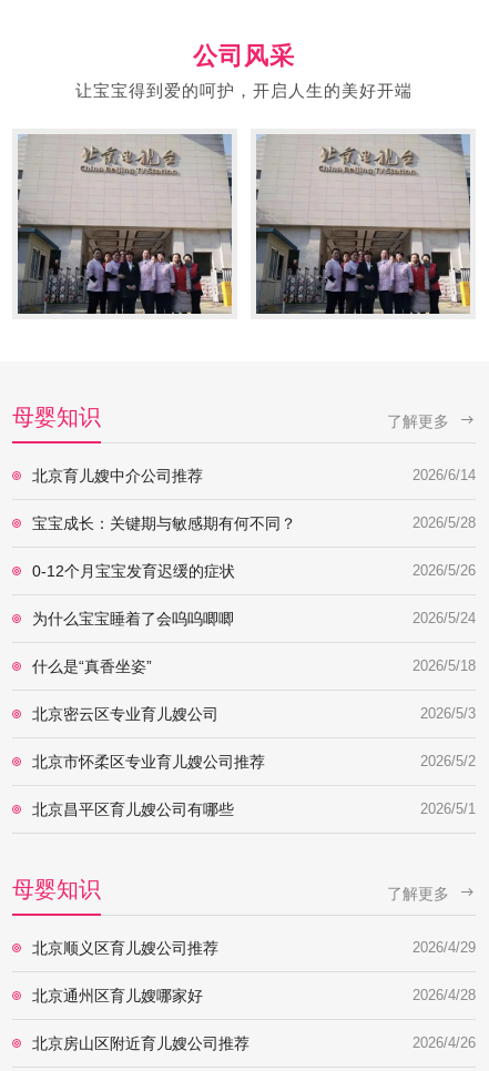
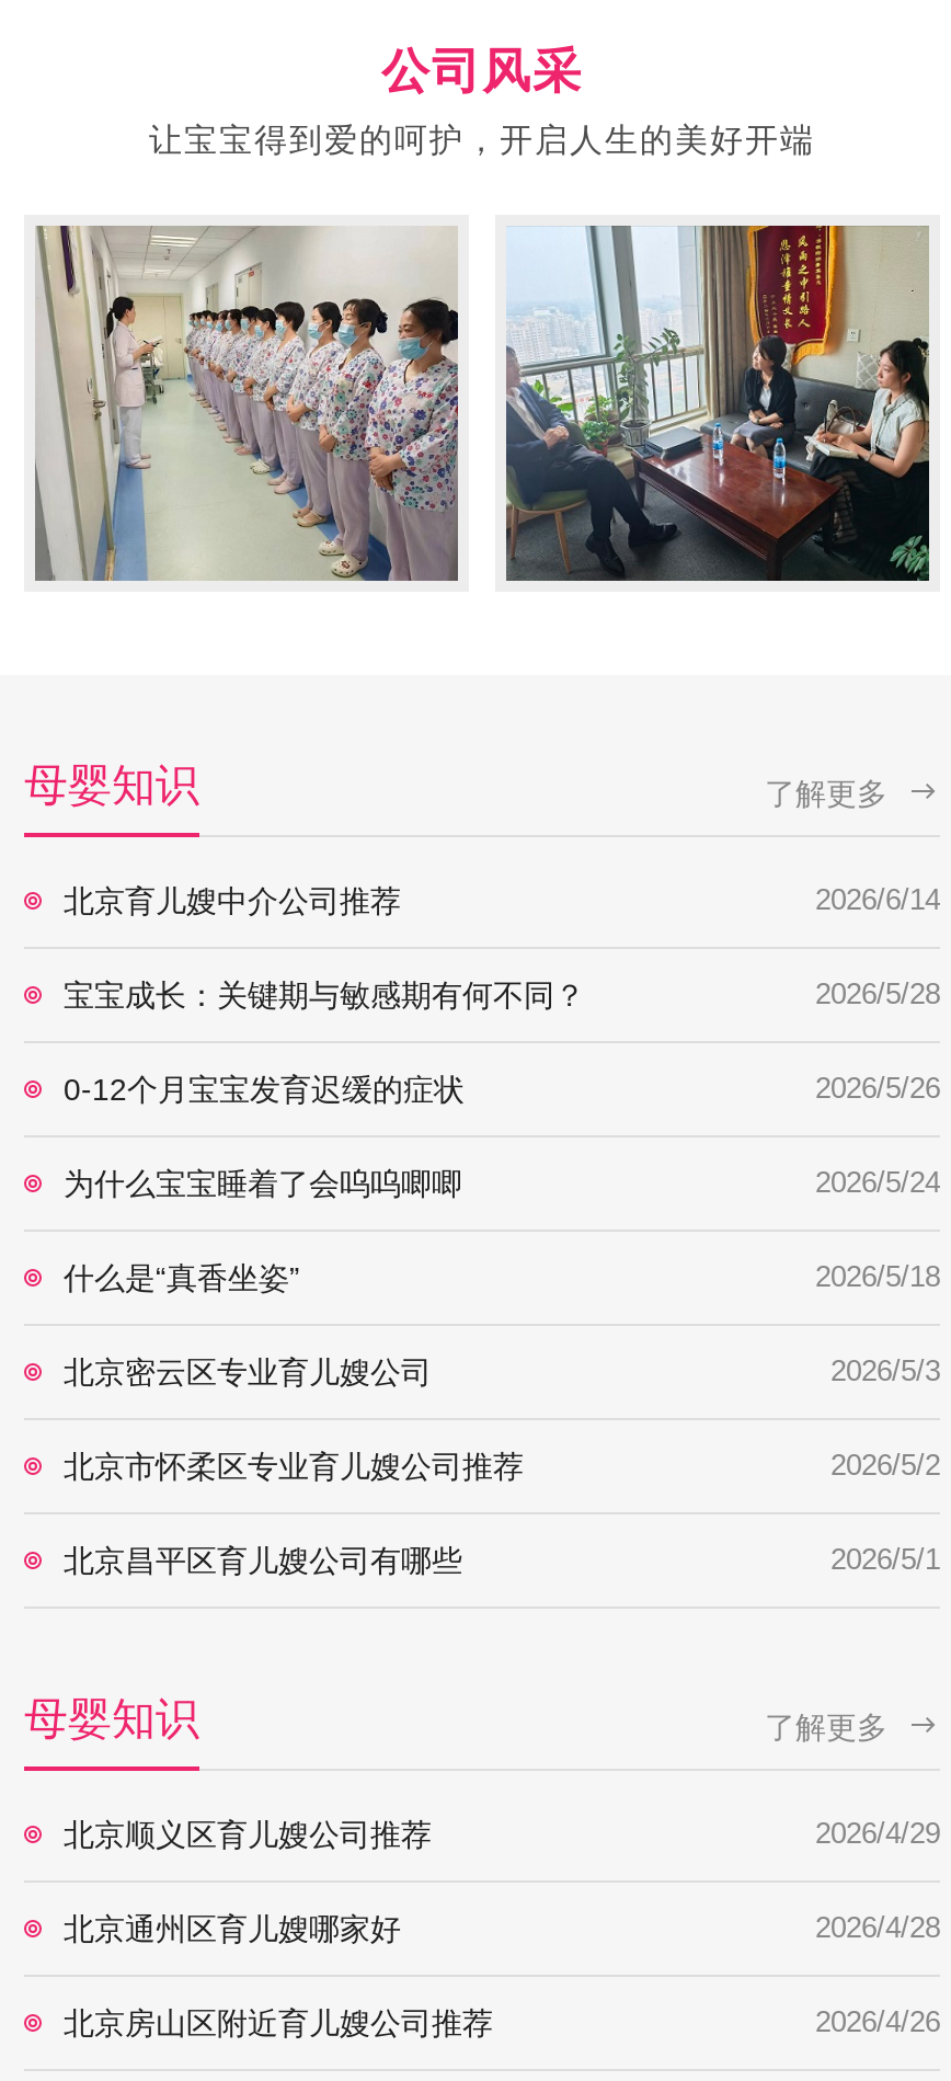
[17,133,233,315] [image] -> [35,226,460,583] [image]
[255,134,471,314] [image] -> [506,224,931,583] [image]

